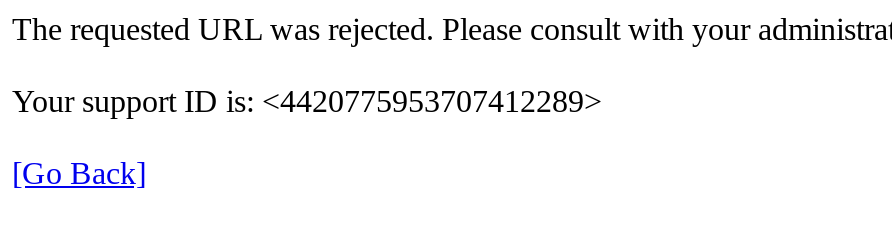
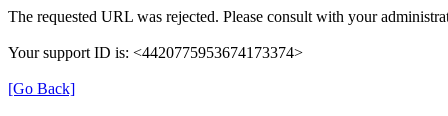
[12,84,602,118] Your support ID is: <4420775953707412289> -> [8,44,303,61] Your support ID is: <4420775953674173374>

